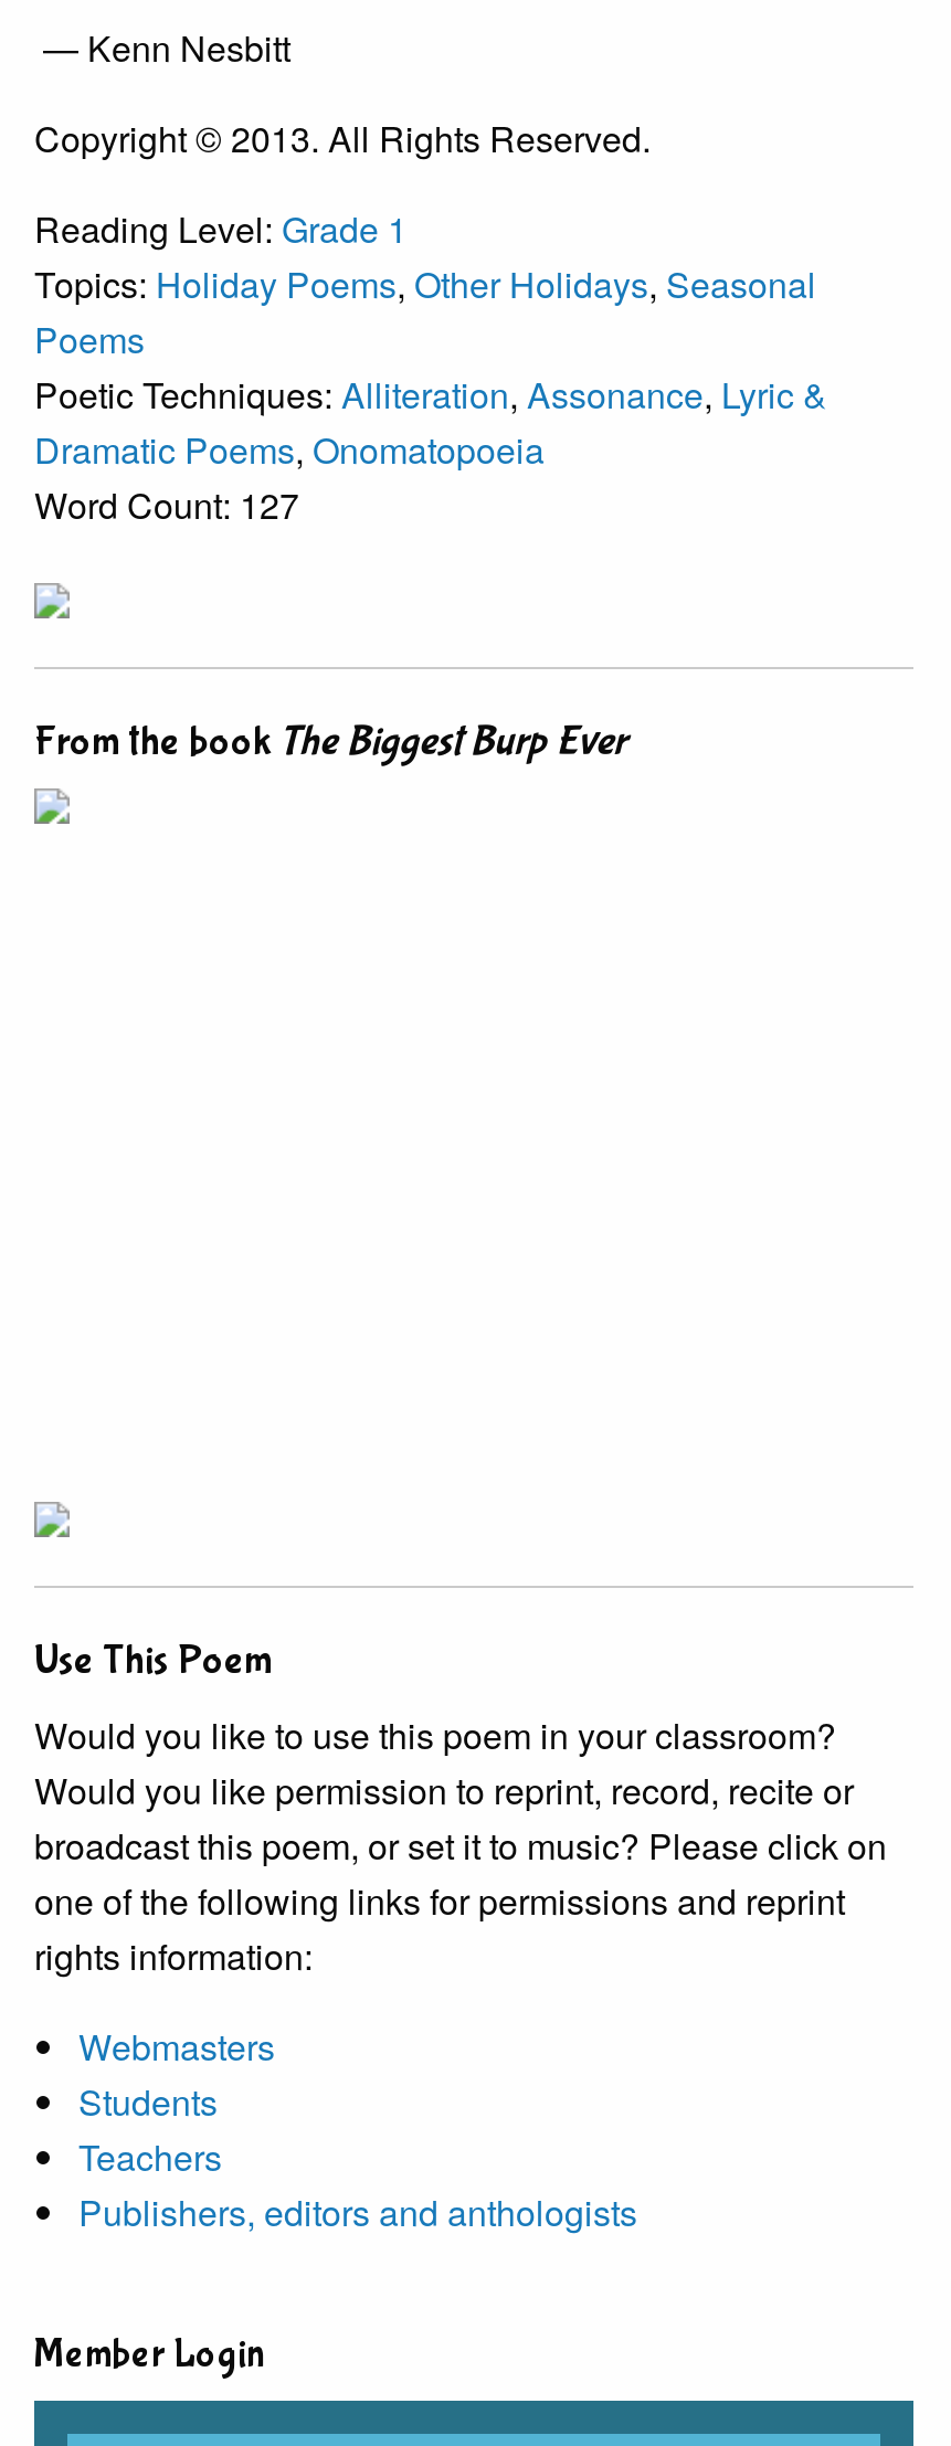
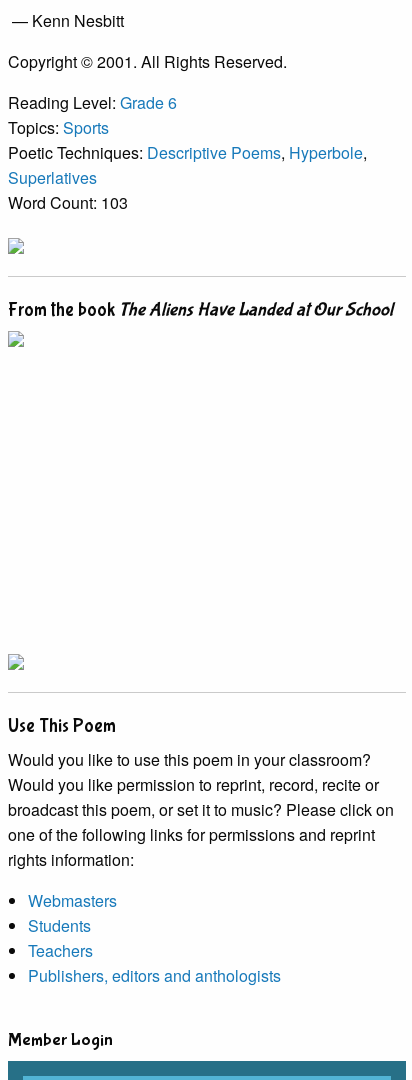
[34,113,651,163] Copyright © 2013. All Rights Reserved. -> [8,50,287,73] Copyright © 2001. All Rights Reserved.
[34,203,827,530] Reading Level: Grade 1 | Topics: Holiday Poems, Other Holidays, Seasonal | Poems | Poetic Techniques: Alliteration, Assonance, Lyric & | Dramatic Poems, Onomatopoeia | Word Count: 127 -> [8,91,367,214] Reading Level: Grade 6 | Topics: Sports | Poetic Techniques: Descriptive Poems, Hyperbole, | Superlatives | Word Count: 103
[34,718,626,766] From the book The Biggest Burp Ever -> [8,299,393,321] From the book The Aliens Have Landed at Our School

